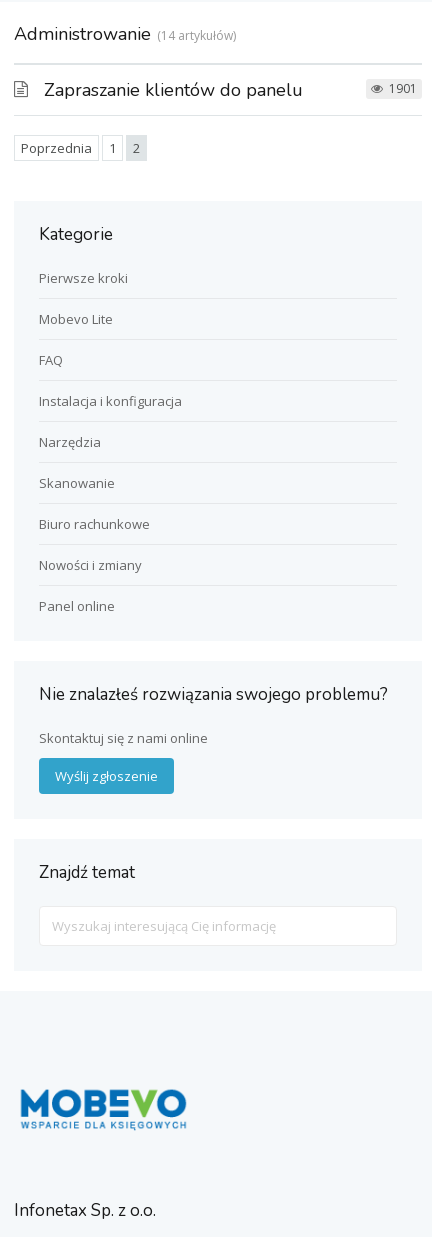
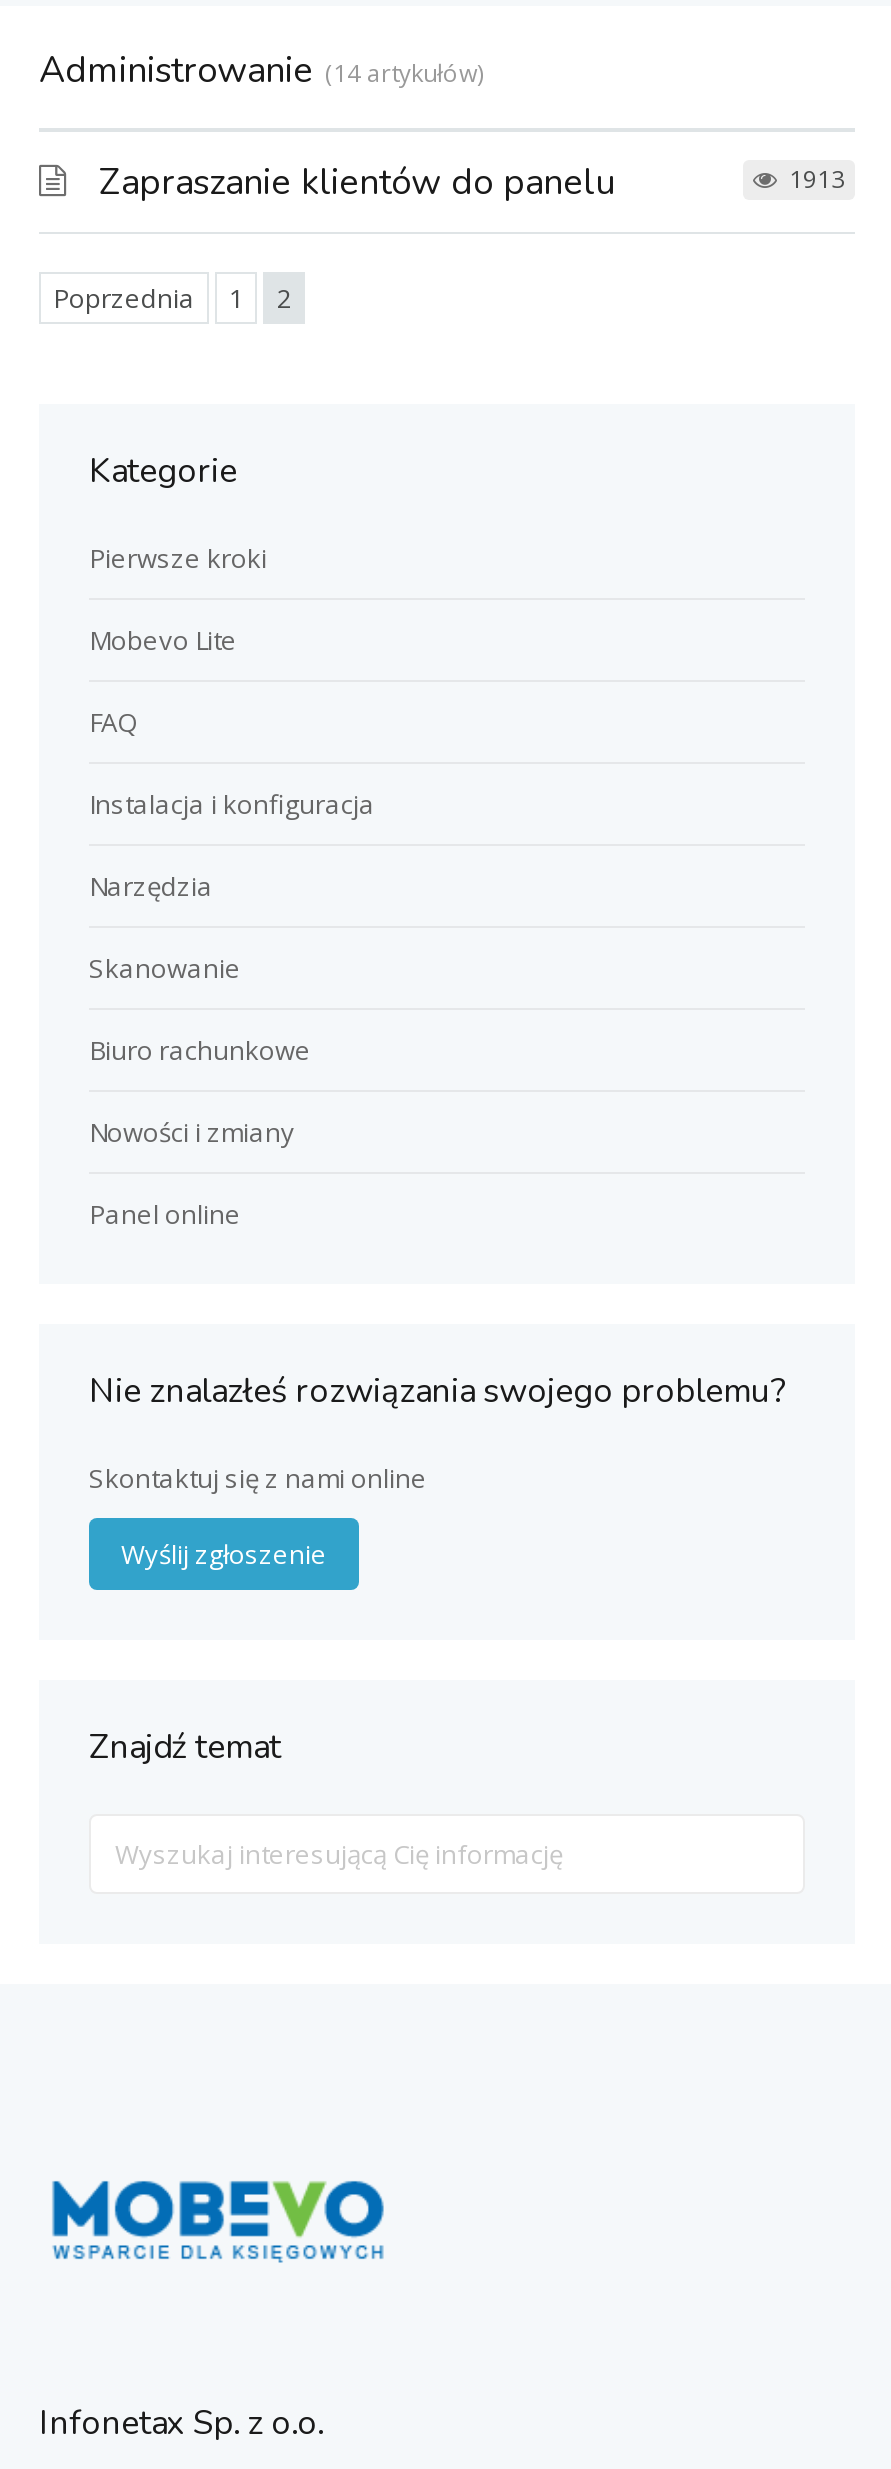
[386,80,417,97] 1901 -> [783,162,845,196] 1913

